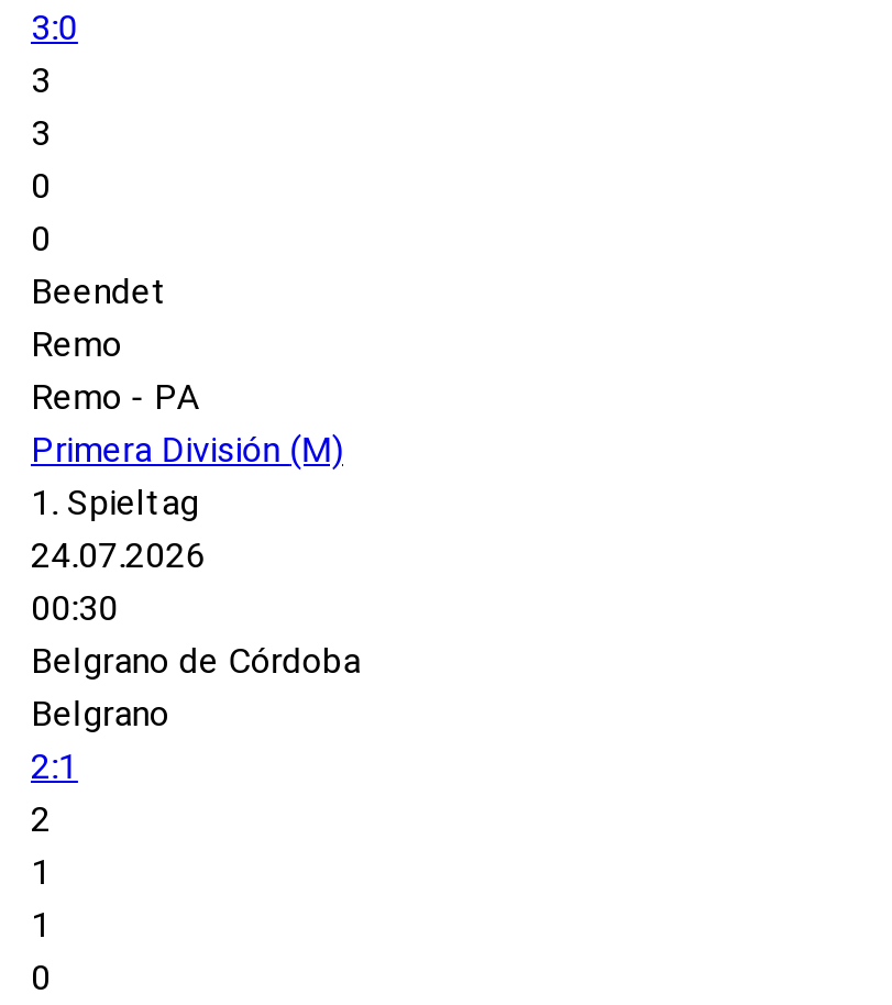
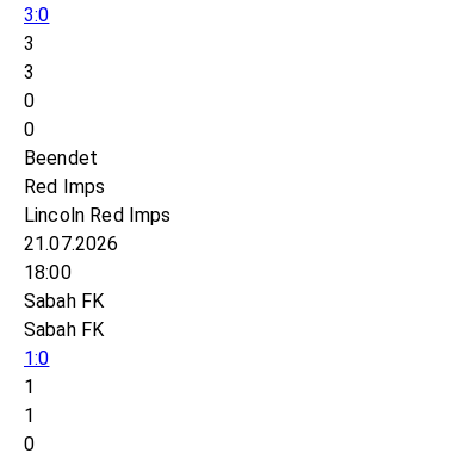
[31,323,361,840] Remo | Remo - PA | Primera División (M) | 1. Spieltag | 24.07.2026 | 00:30 | Belgrano de Córdoba | Belgrano | 2:1 | 2 -> [24,175,171,370] Red Imps | Lincoln Red Imps | 21.07.2026 | 18:00 | Sabah FK | Sabah FK | 1:0

